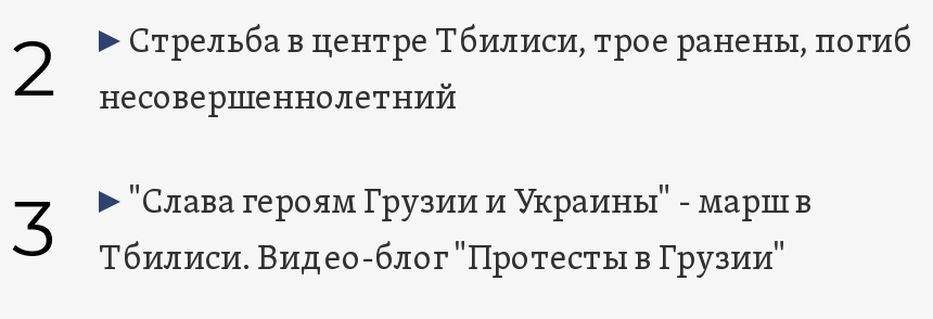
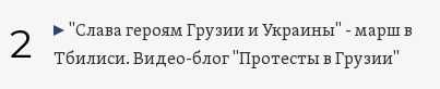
[12,21,912,275] Стрельба в центре Тбилиси, трое ранены, погиб | несовершеннолетний | 3 -> none

